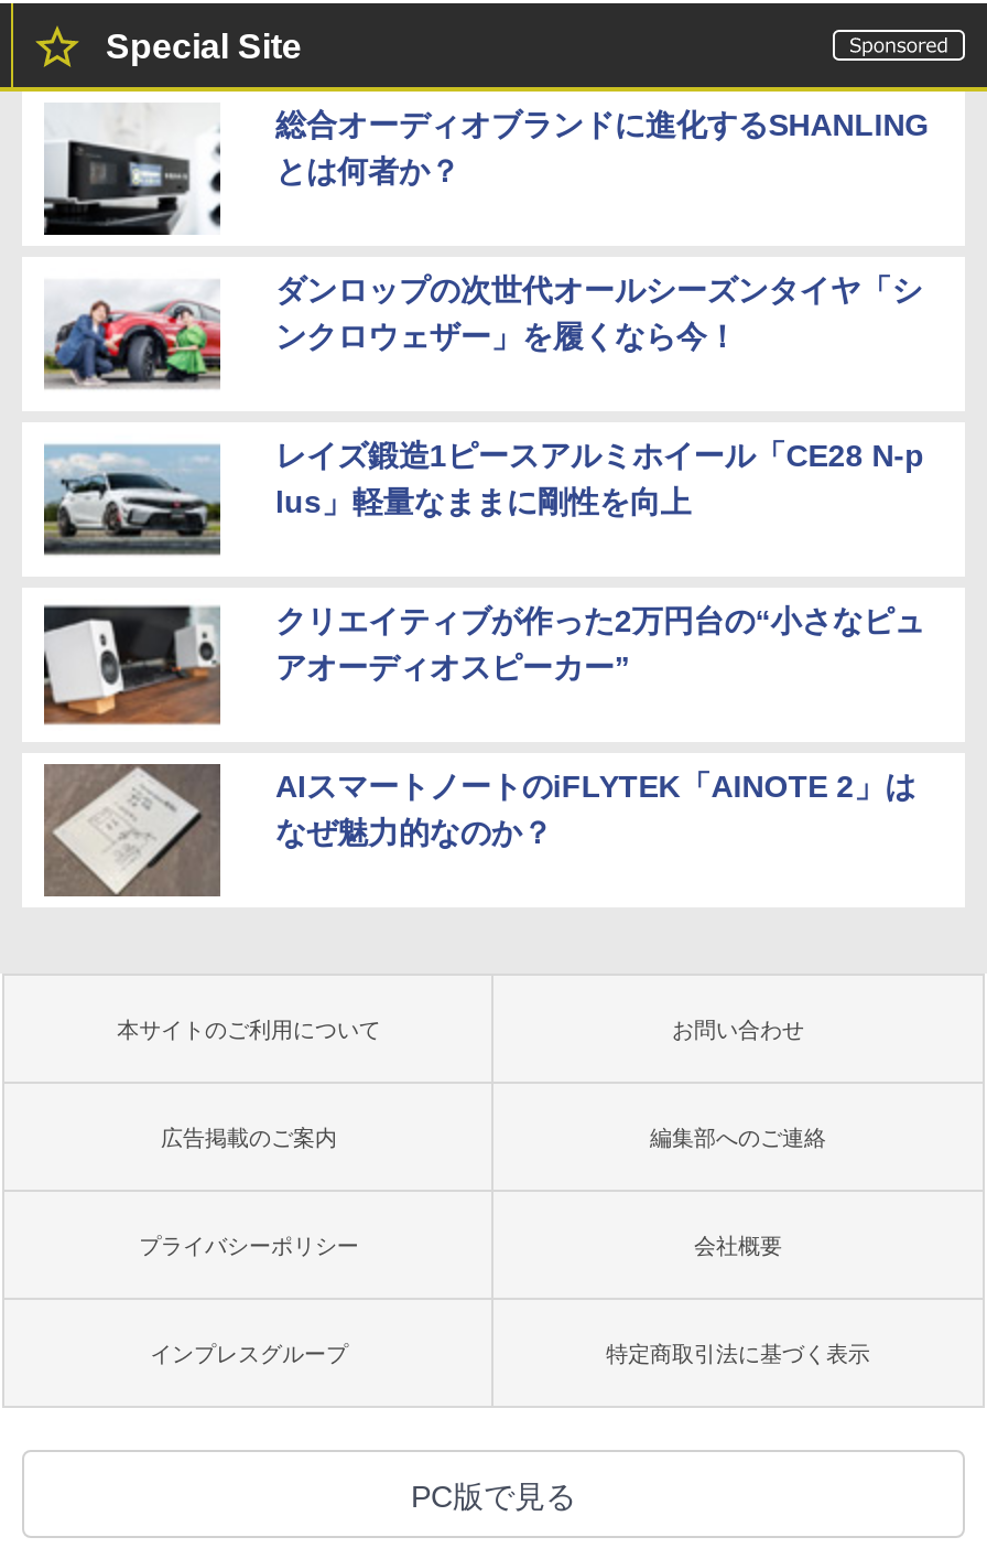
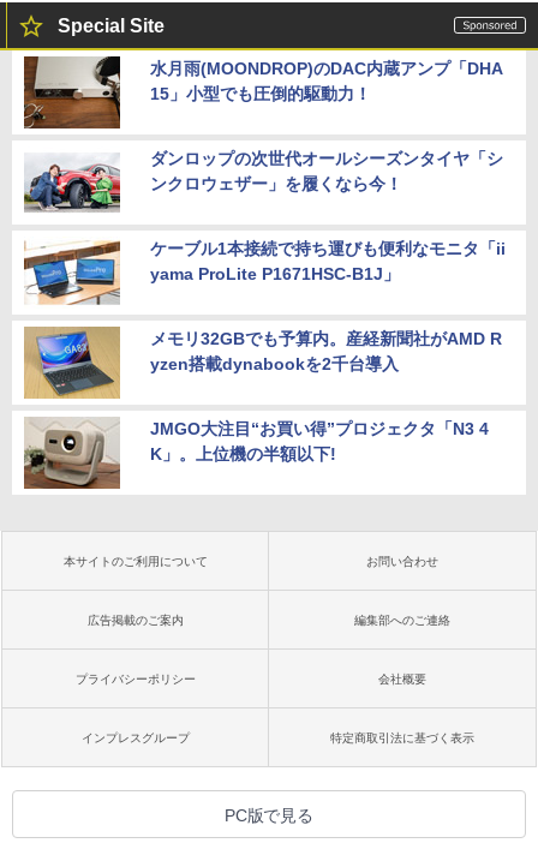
[42,103,929,237] [image] | 総合オーディオブランドに進化するSHANLING | とは何者か？ -> [23,55,503,130] [image] | 水月雨(MOONDROP)のDAC内蔵アンプ「DHA | 15」小型でも圧倒的駆動力！
[42,438,925,557] [image] | レイズ鍛造1ピースアルミホイール「CE28 N-p | lus」軽量なままに剛性を向上 -> [23,239,505,305] [image] | ケーブル1本接続で持ち運びも便利なモニタ「ii | yama ProLite P1671HSC-B1J」
[42,599,925,731] [image] | クリエイティブが作った2万円台の“小さなピュ | アオーディオスピーカー” -> [23,325,502,400] [image] | メモリ32GBでも予算内。産経新聞社がAMD R | yzen搭載dynabookを2千台導入
[44,764,916,896] [image] | AIスマートノートのiFLYTEK「AINOTE 2」は | なぜ魅力的なのか？ -> [24,418,488,489] [image] | JMGO大注目“お買い得”プロジェクタ「N3 4 | K」。上位機の半額以下!

